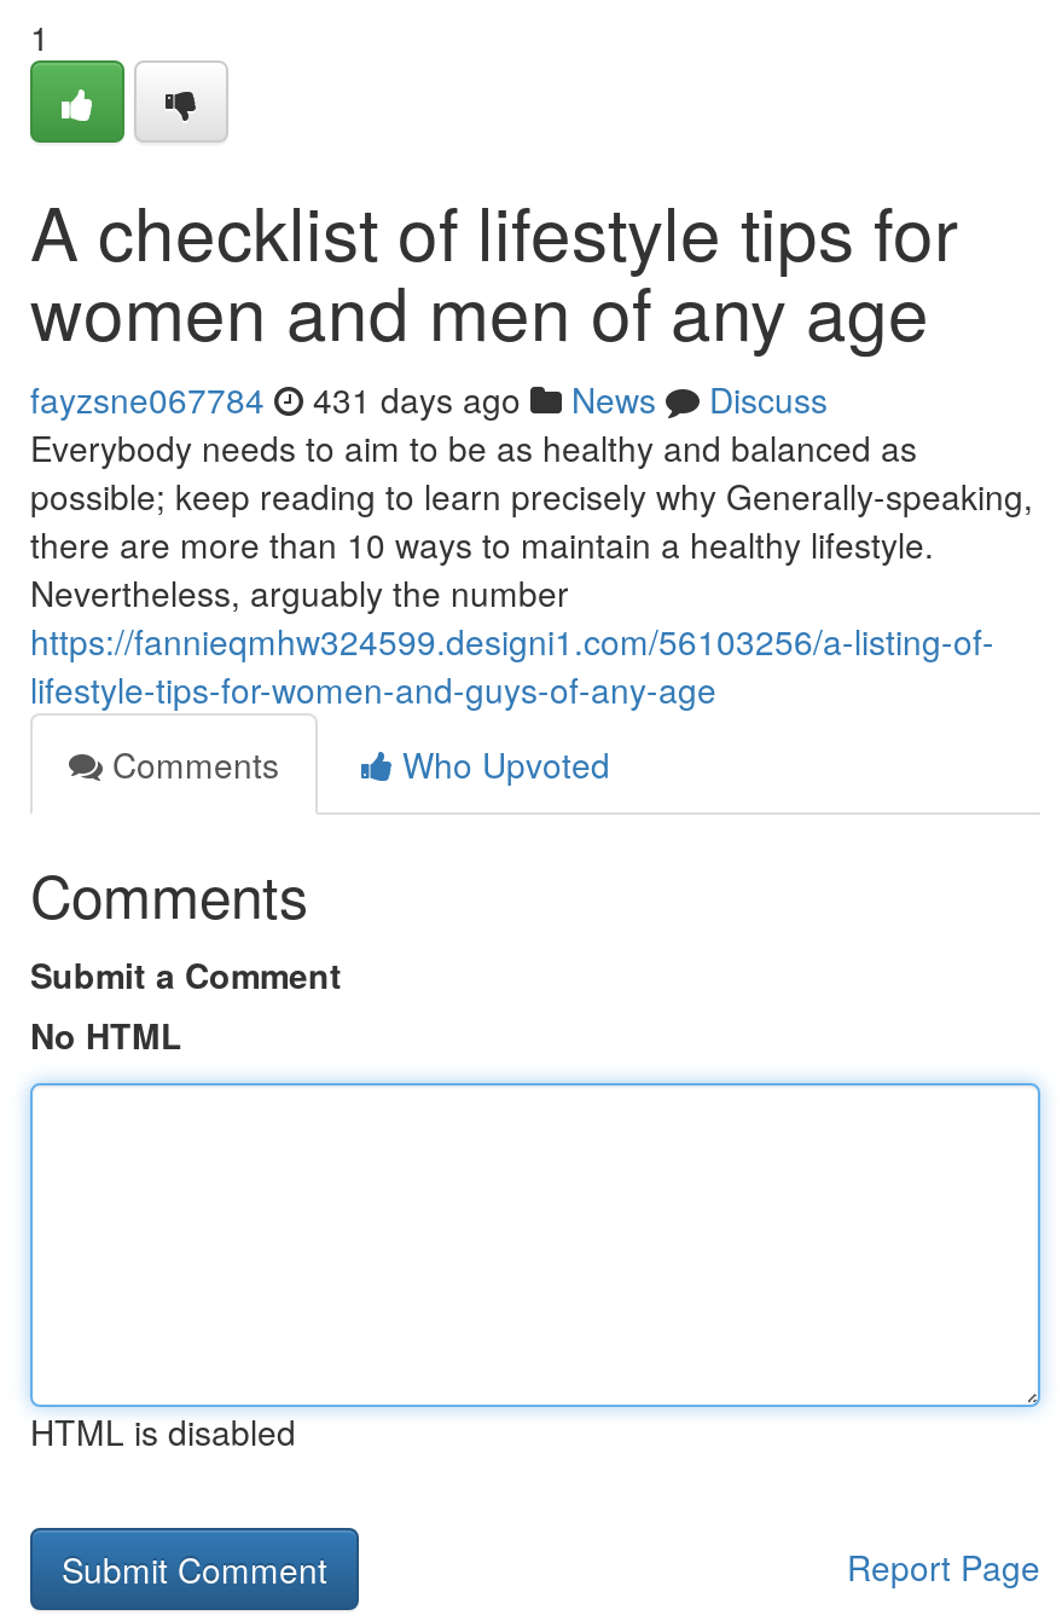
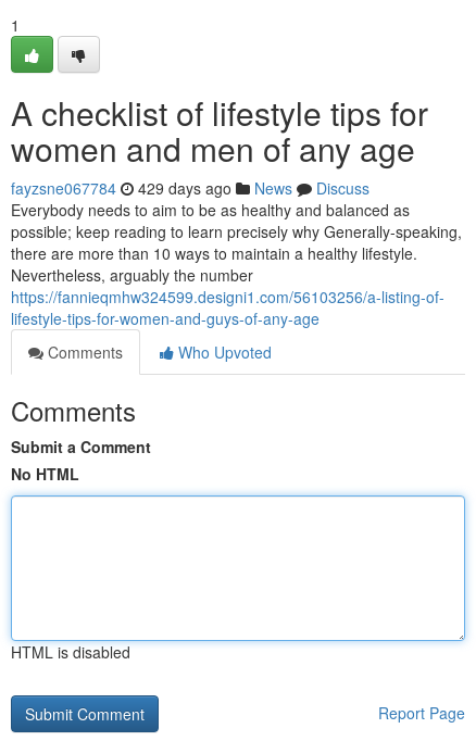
[30,375,828,423] fayzsne067784 431 days ago News Discuss -> [11,177,369,199] fayzsne067784 429 days ago News Discuss

